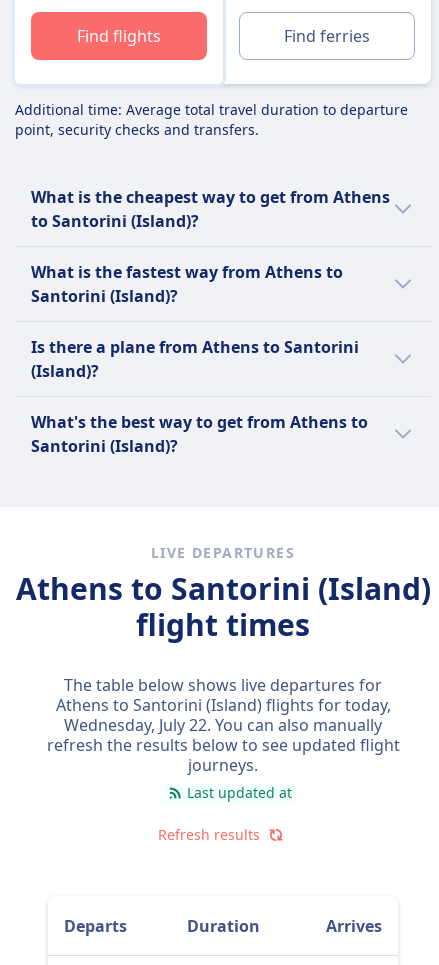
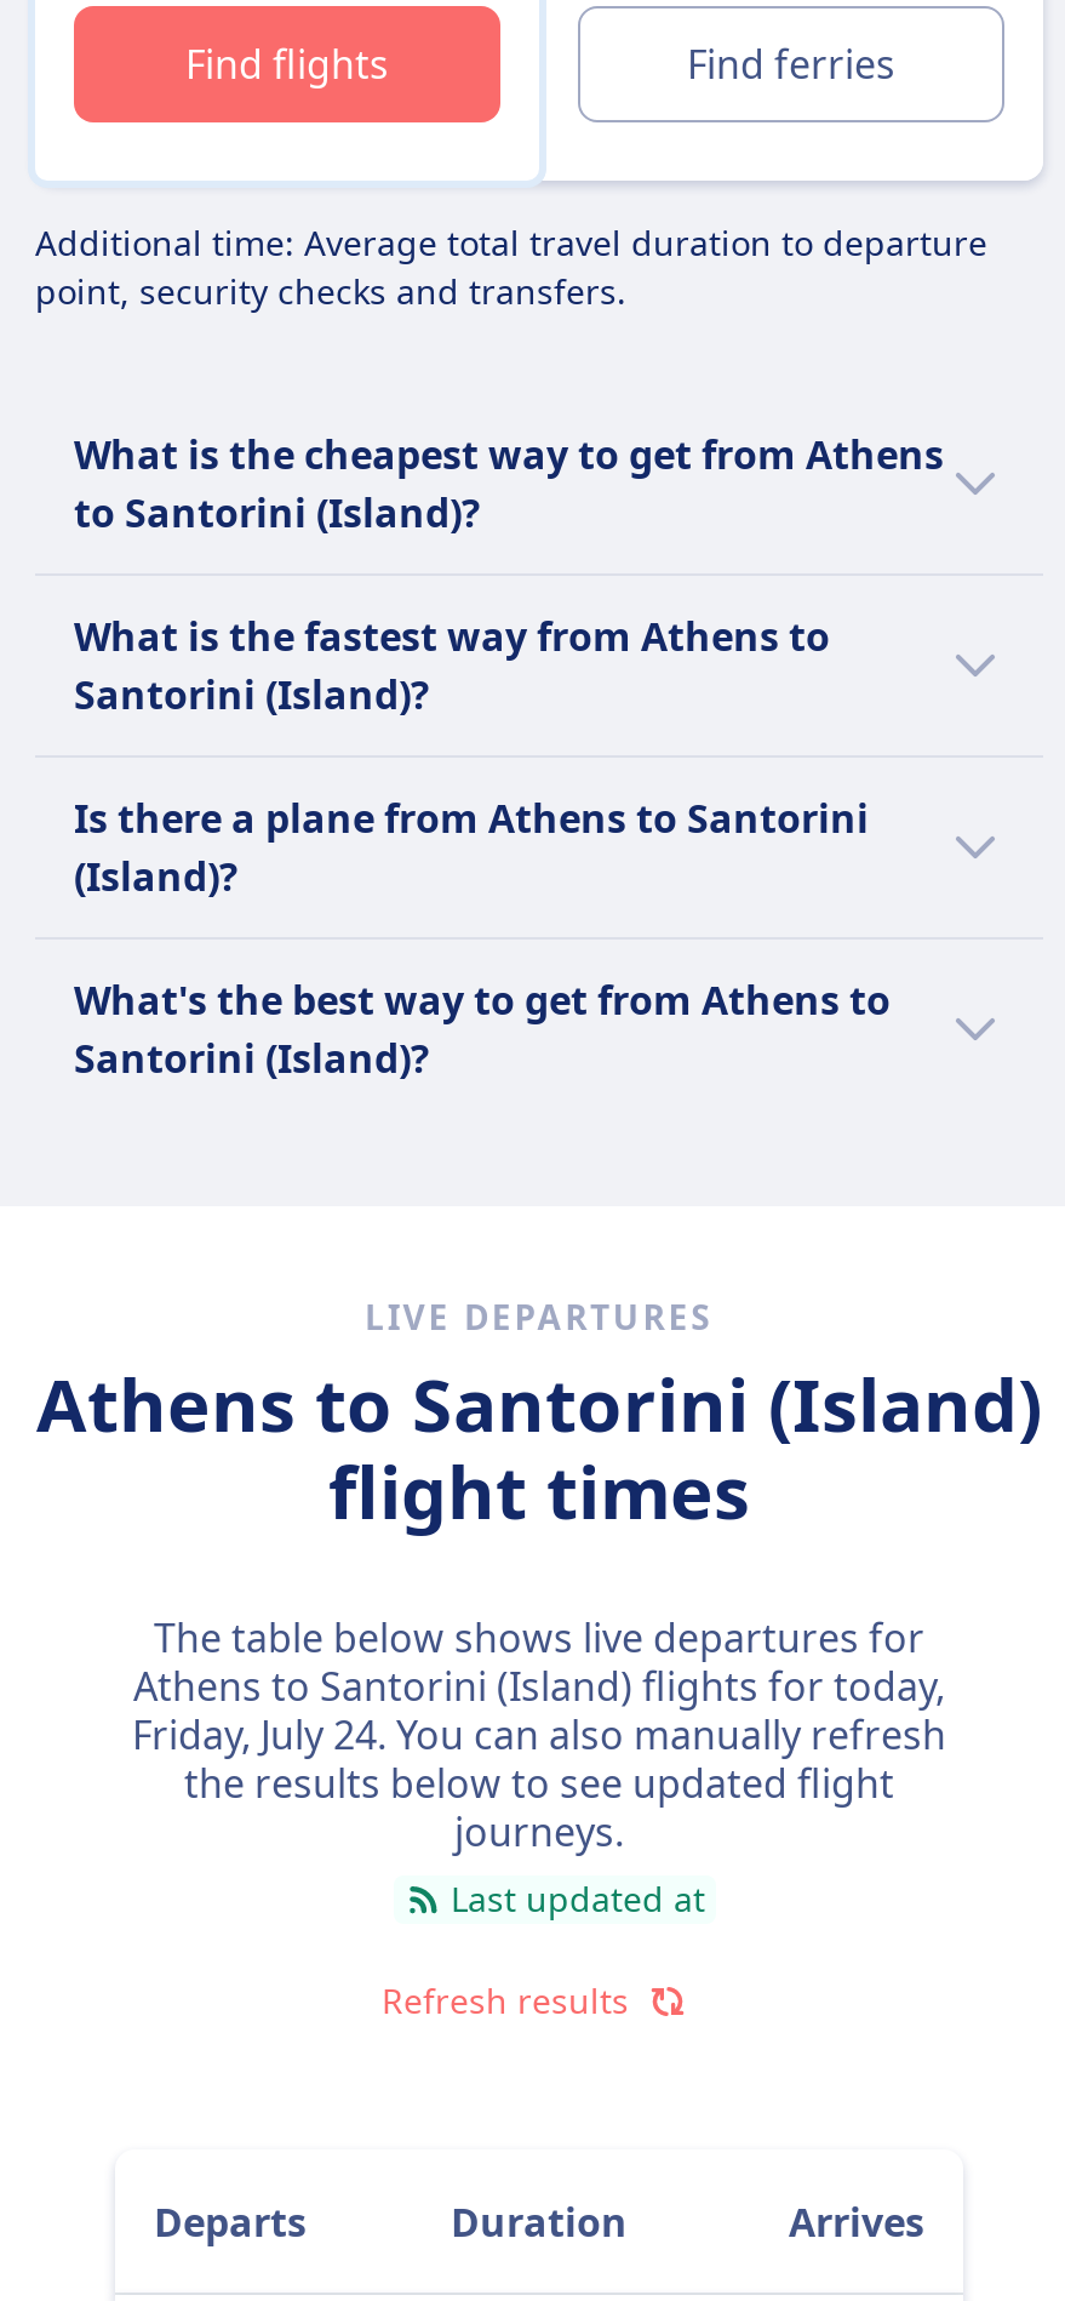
[46,714,399,756] Wednesday, July 22. You can also manually | refresh the results below to see updated flight -> [132,1708,946,1810] Friday, July 24. You can also manually refresh | the results below to see updated flight

